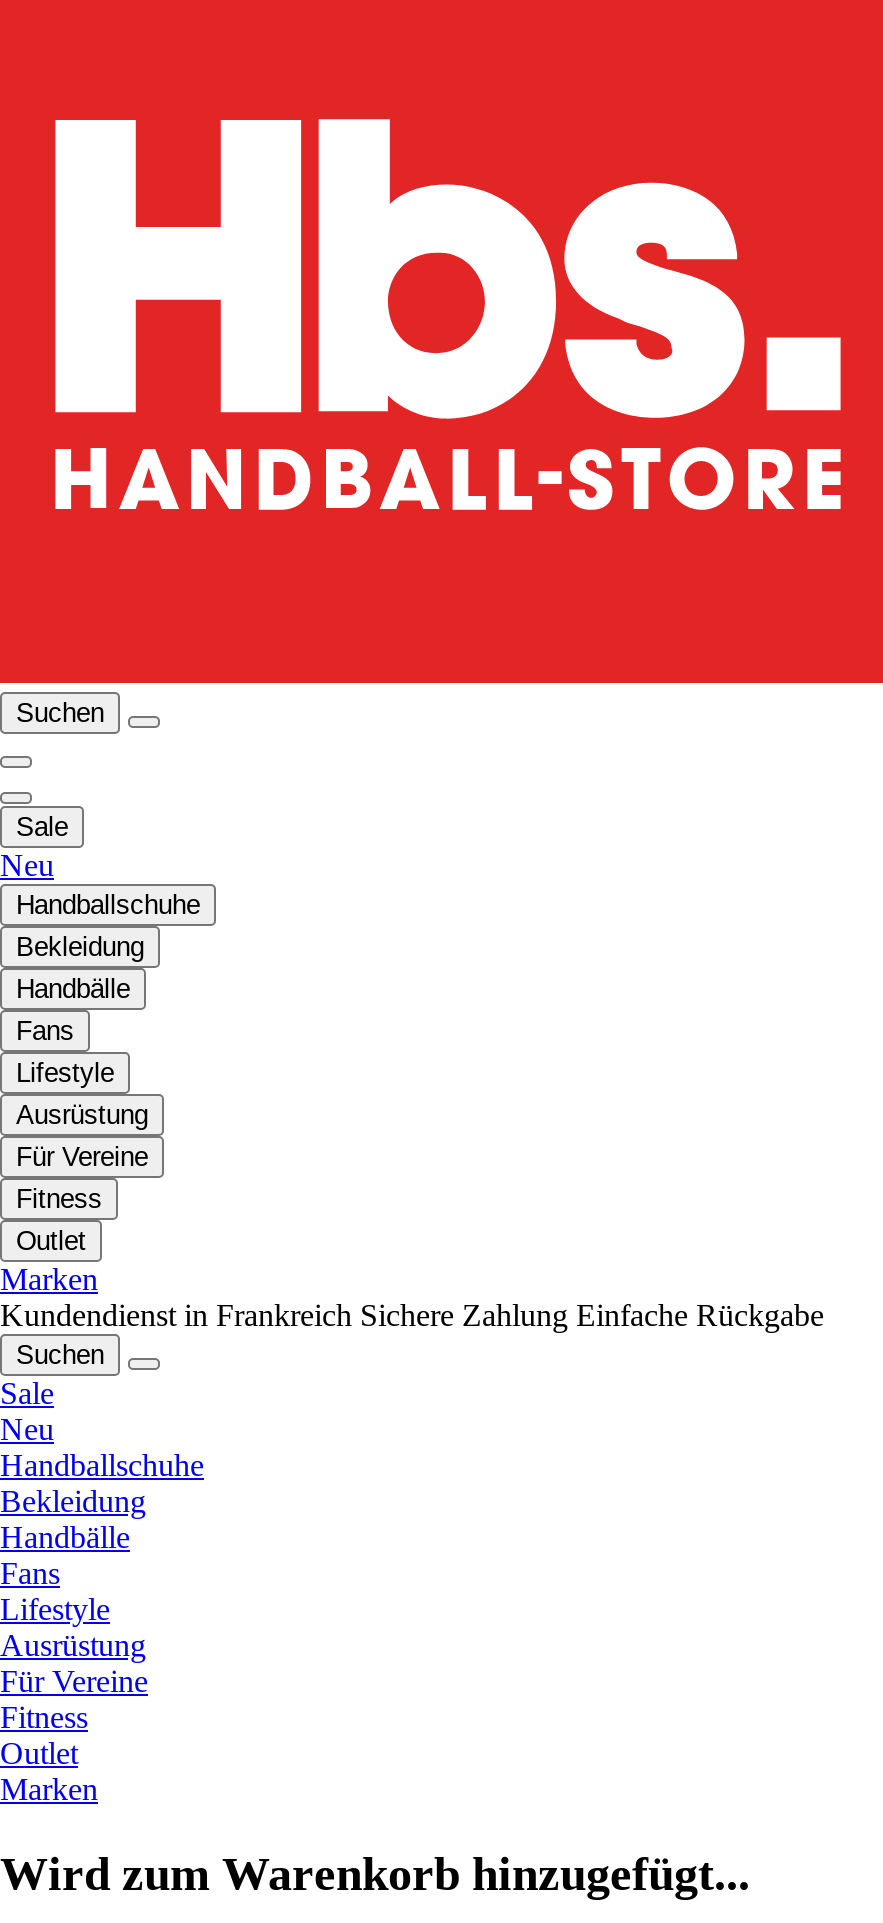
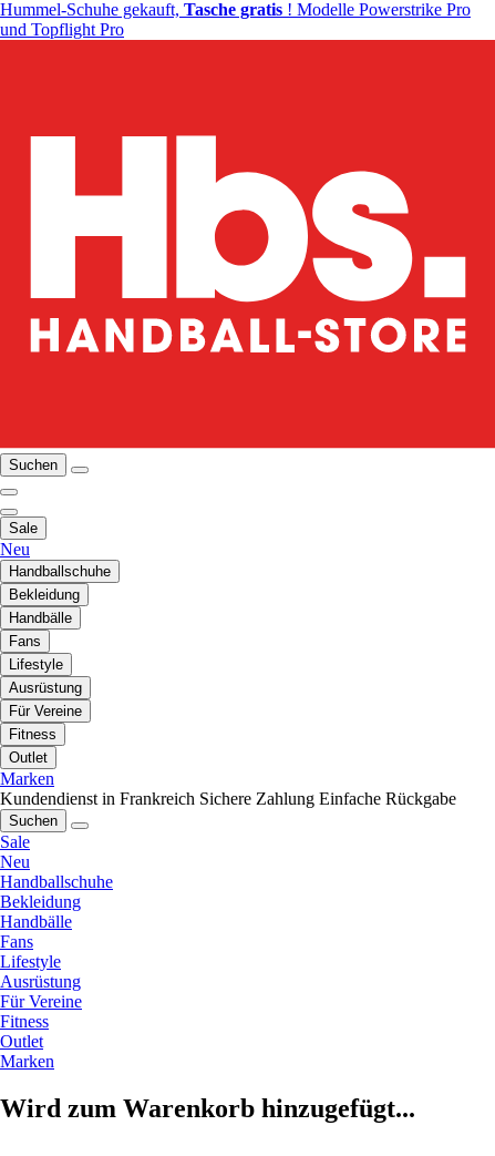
none -> [0,0,471,39] Hummel-Schuhe gekauft, Tasche gratis! Modelle Powerstrike Pro | und Topflight Pro

